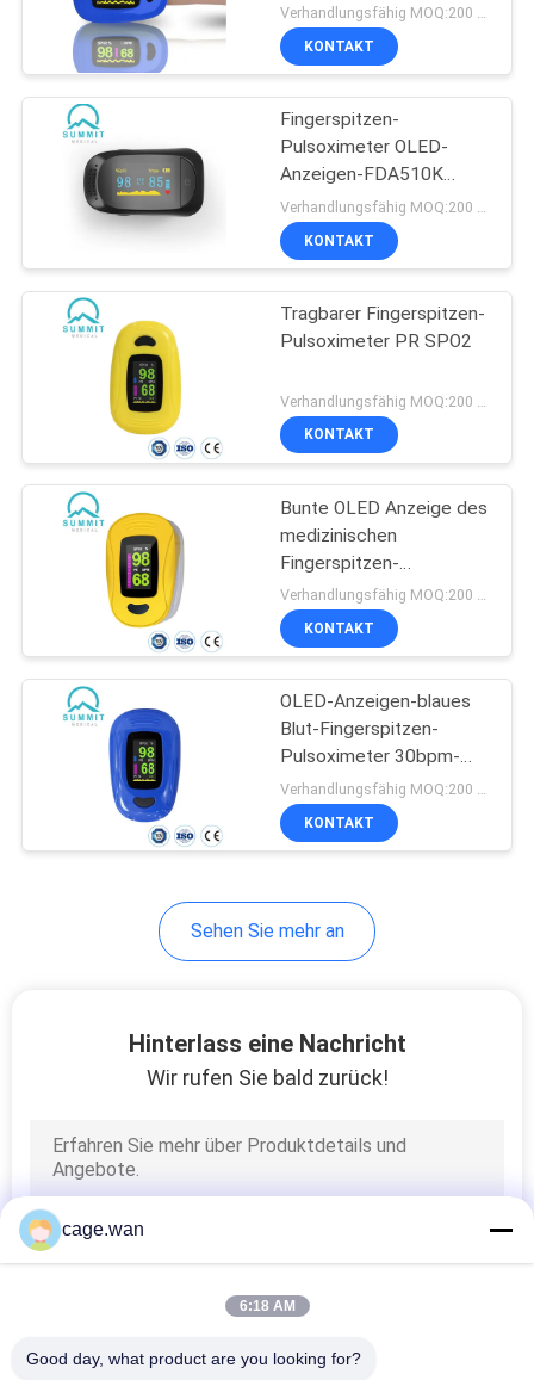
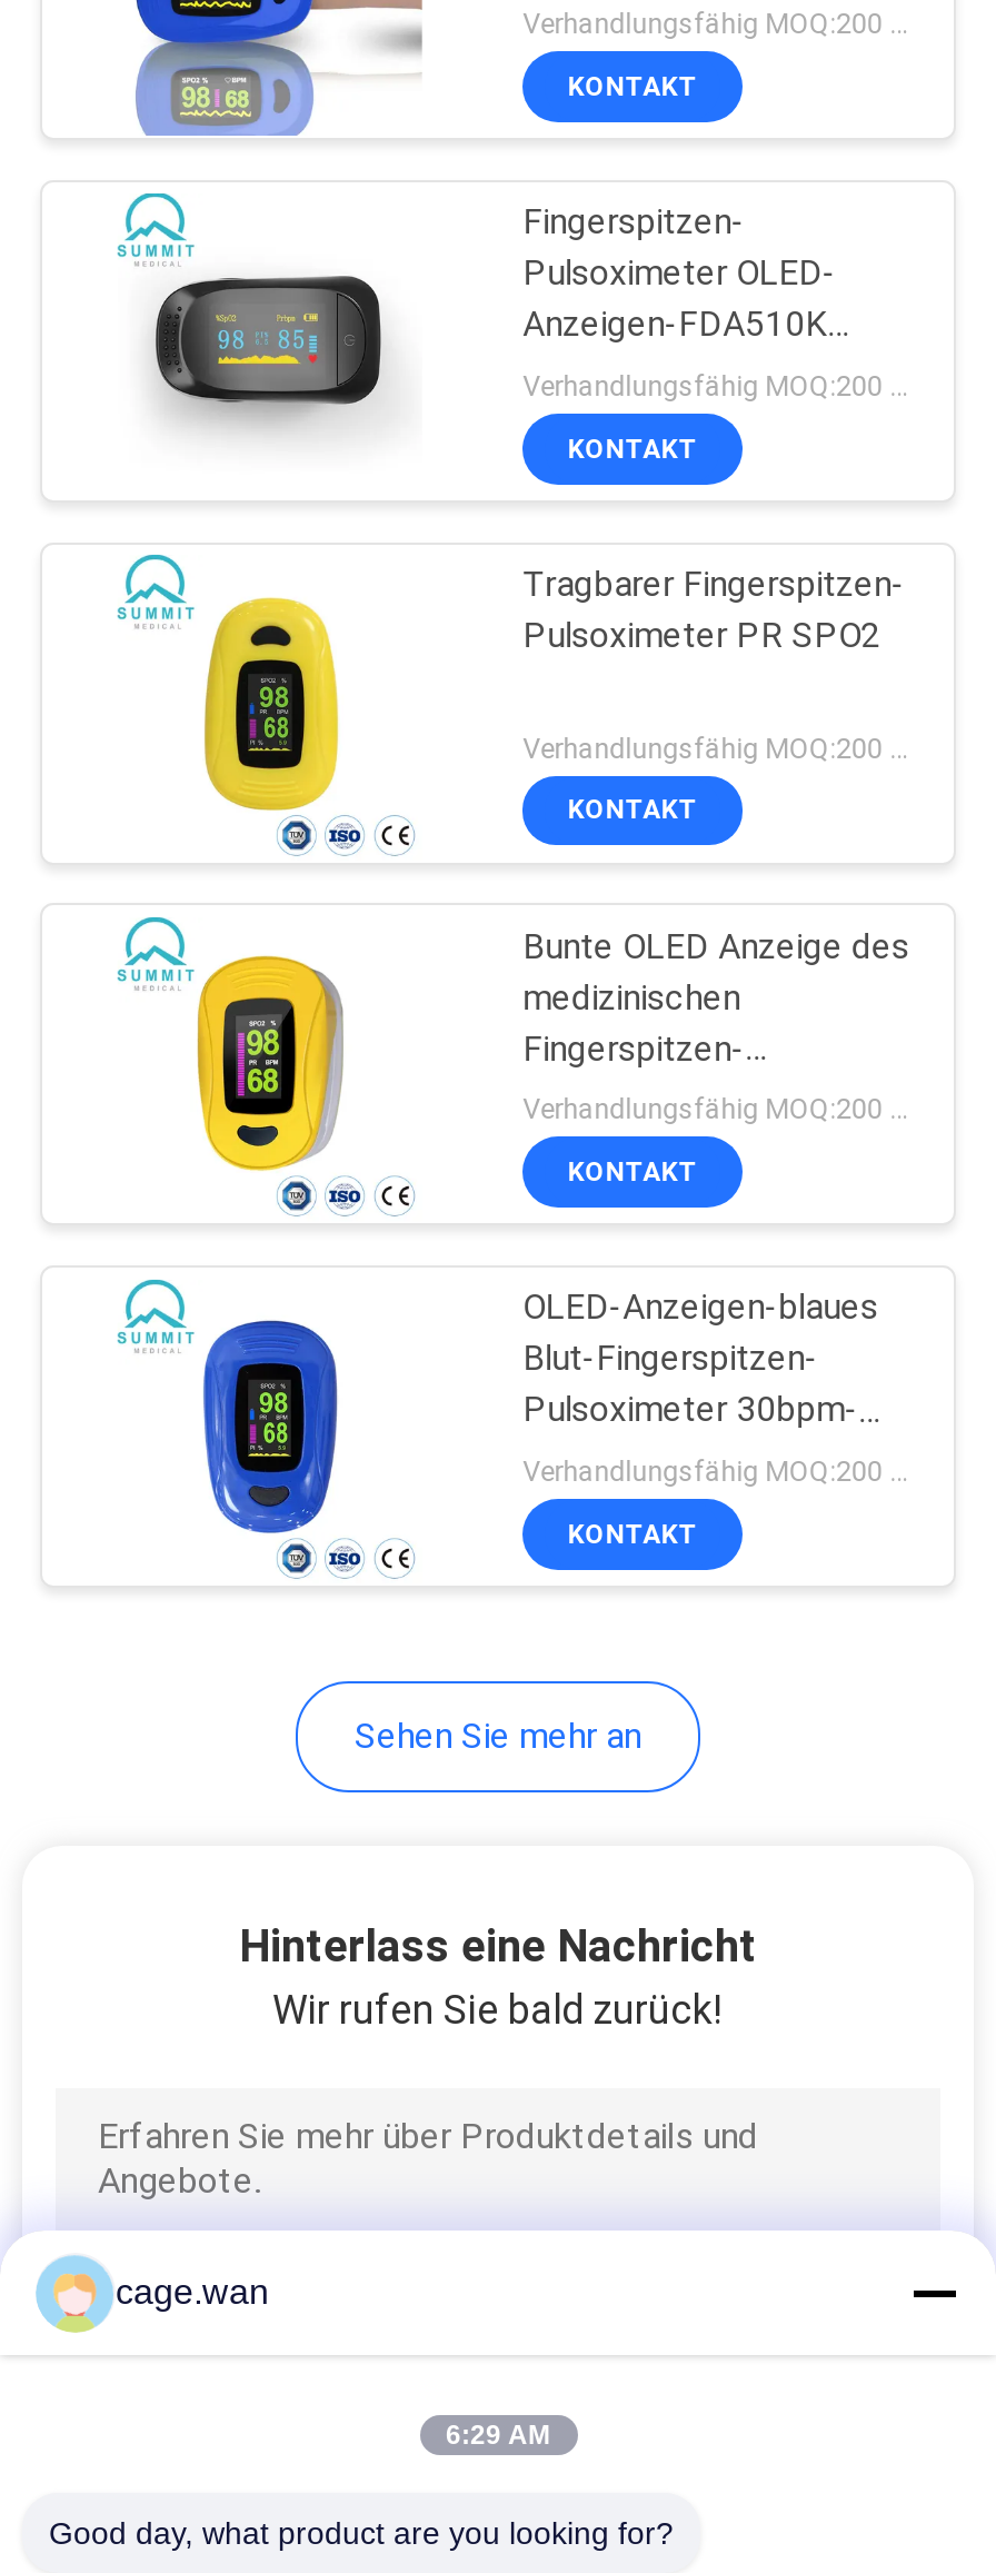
[239,1298,295,1314] 6:18 AM -> [446,2420,550,2451] 6:29 AM

